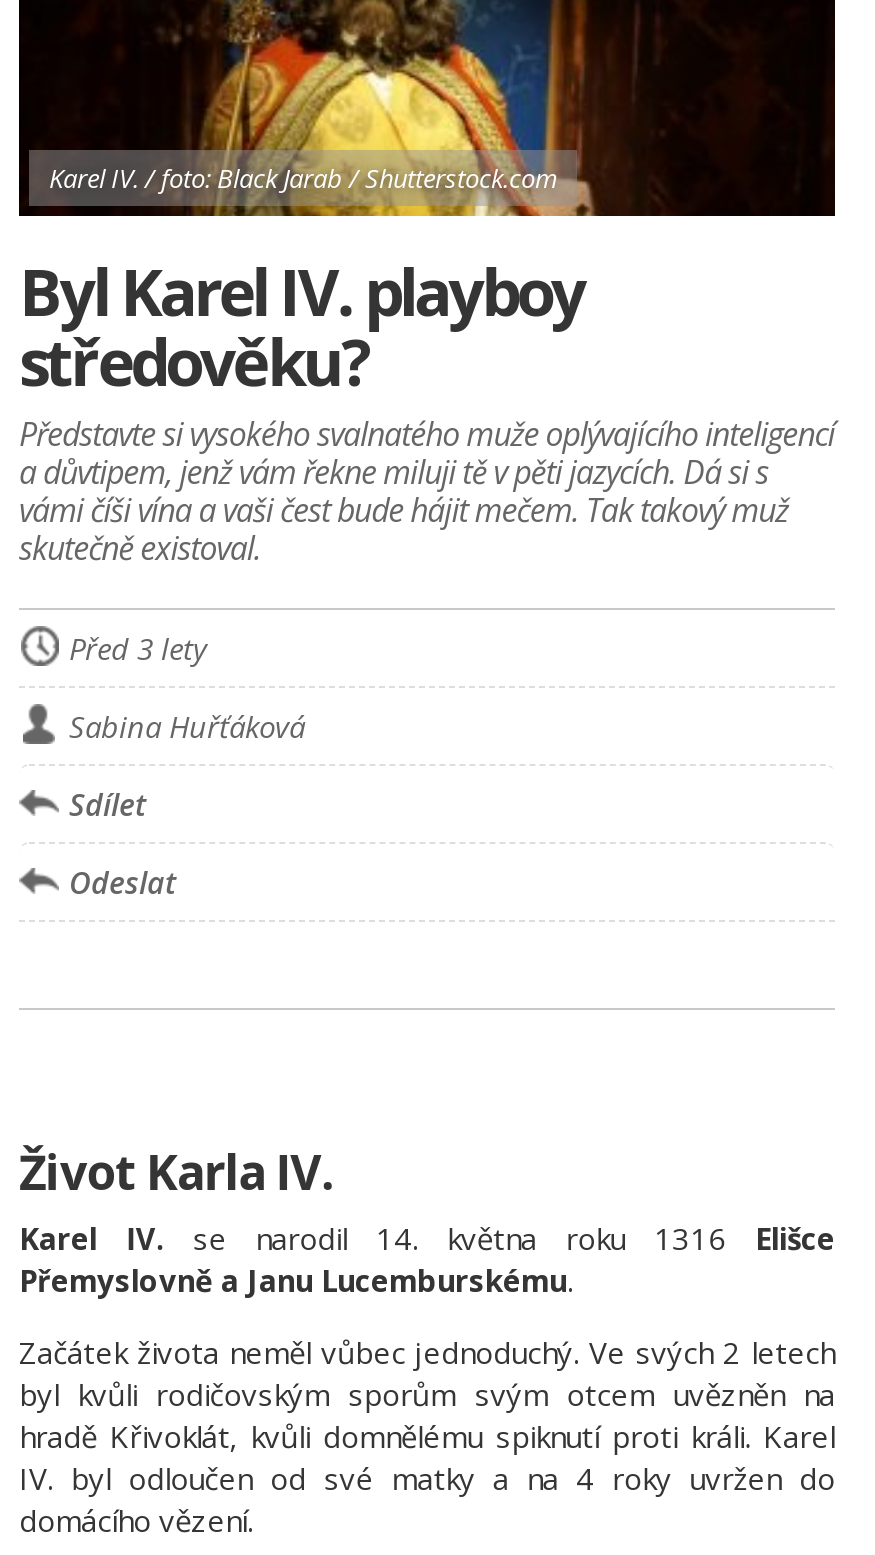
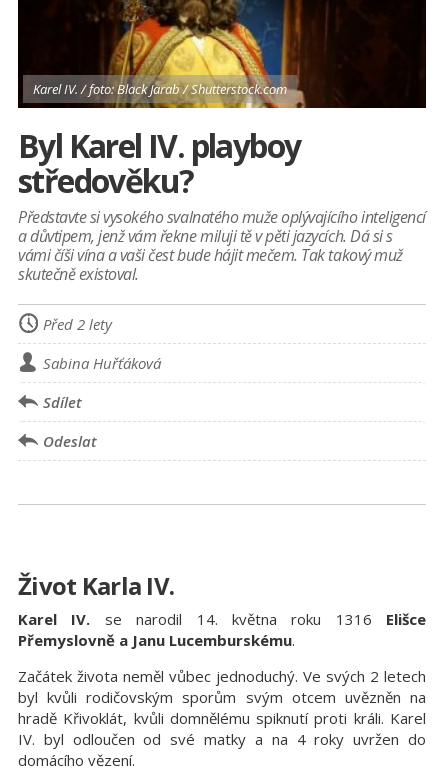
[69,627,207,667] Před 3 lety -> [43,314,112,334] Před 2 lety

